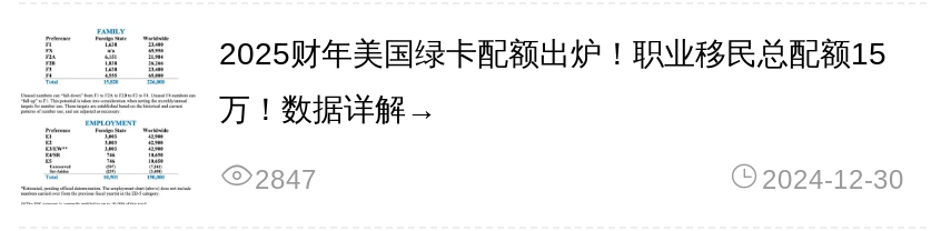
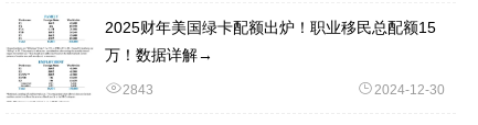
[255,164,317,195] 2847 -> [123,82,153,98] 2843

